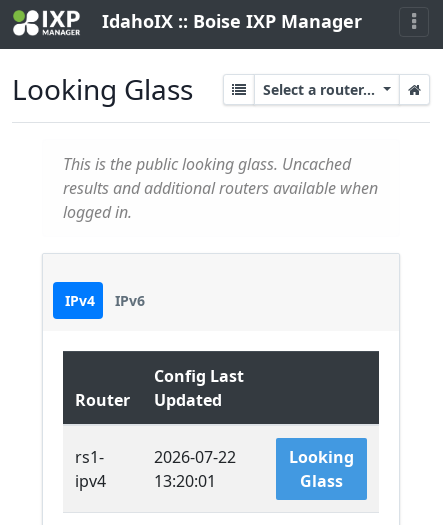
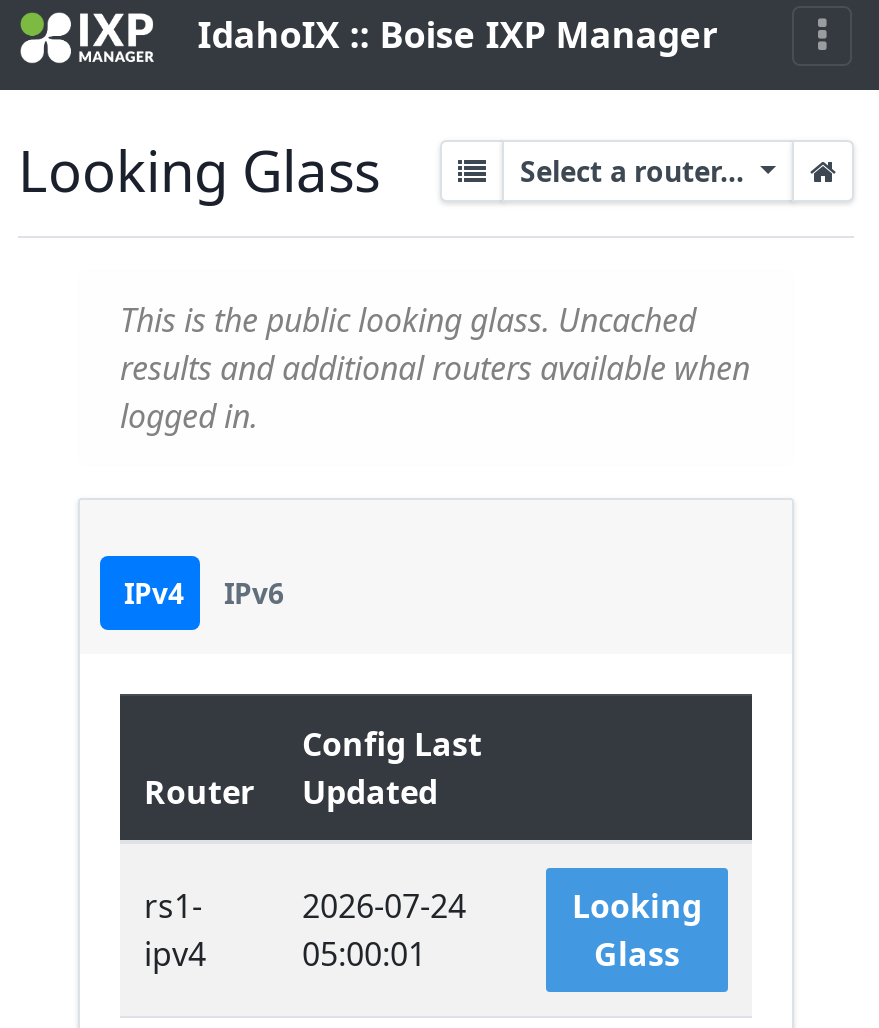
[154,446,236,468] 2026-07-22 -> [302,884,466,928] 2026-07-24
[154,470,216,492] 13:20:01 -> [302,932,426,976] 05:00:01

